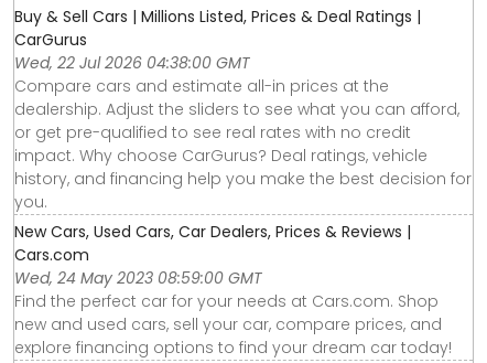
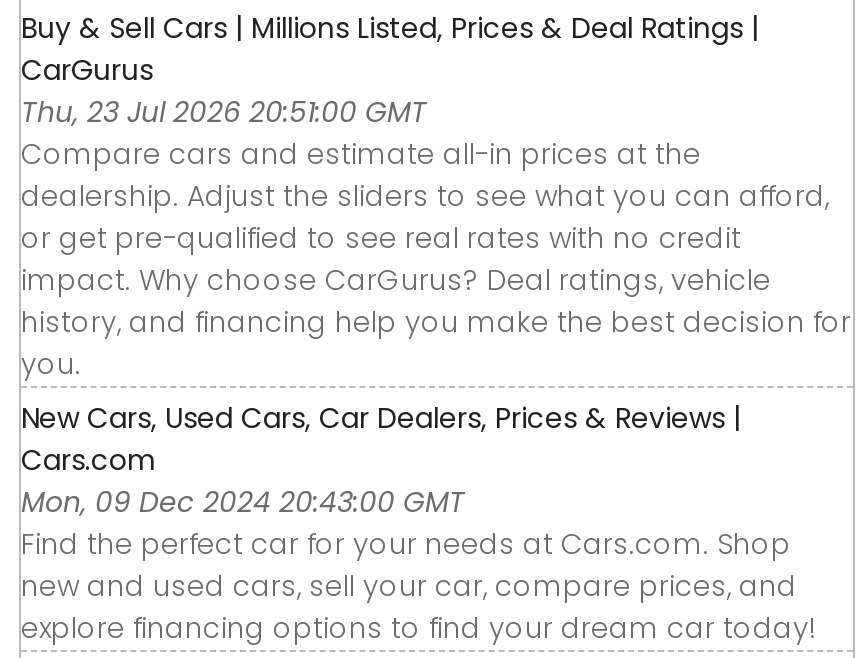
[14,51,250,73] Wed, 22 Jul 2026 04:38:00 GMT -> [21,93,427,133] Thu, 23 Jul 2026 20:51:00 GMT
[14,266,262,289] Wed, 24 May 2023 08:59:00 GMT -> [21,483,465,523] Mon, 09 Dec 2024 20:43:00 GMT

